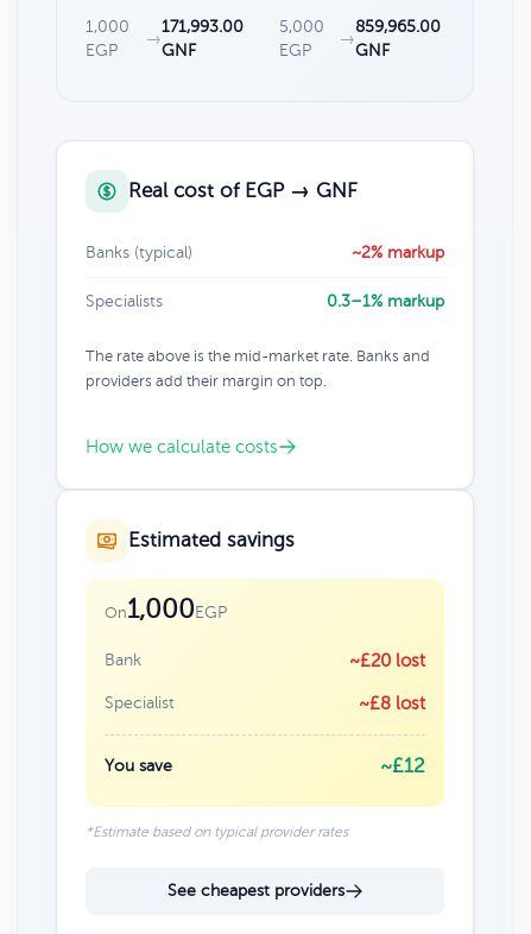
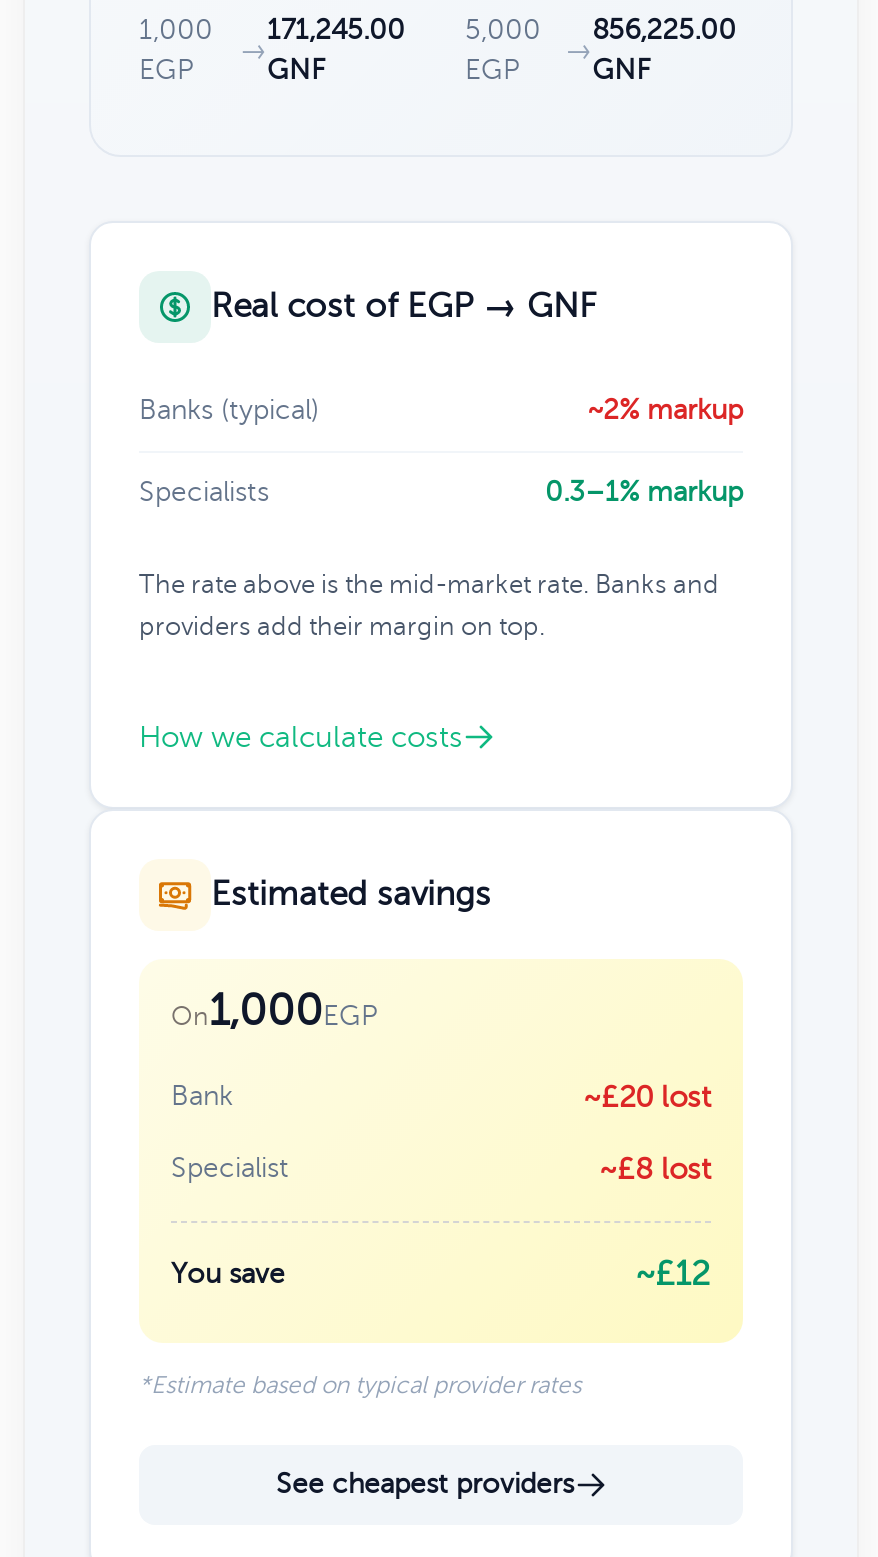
[162,17,244,35] 171,993.00 -> [267,14,405,44] 171,245.00
[355,17,440,35] 859,965.00 -> [592,14,736,44] 856,225.00

